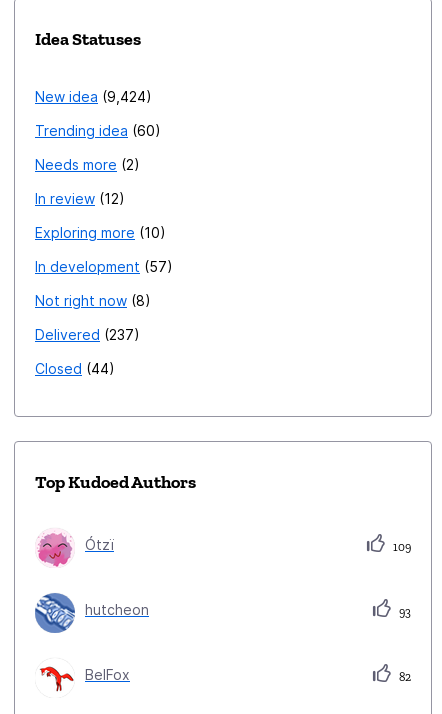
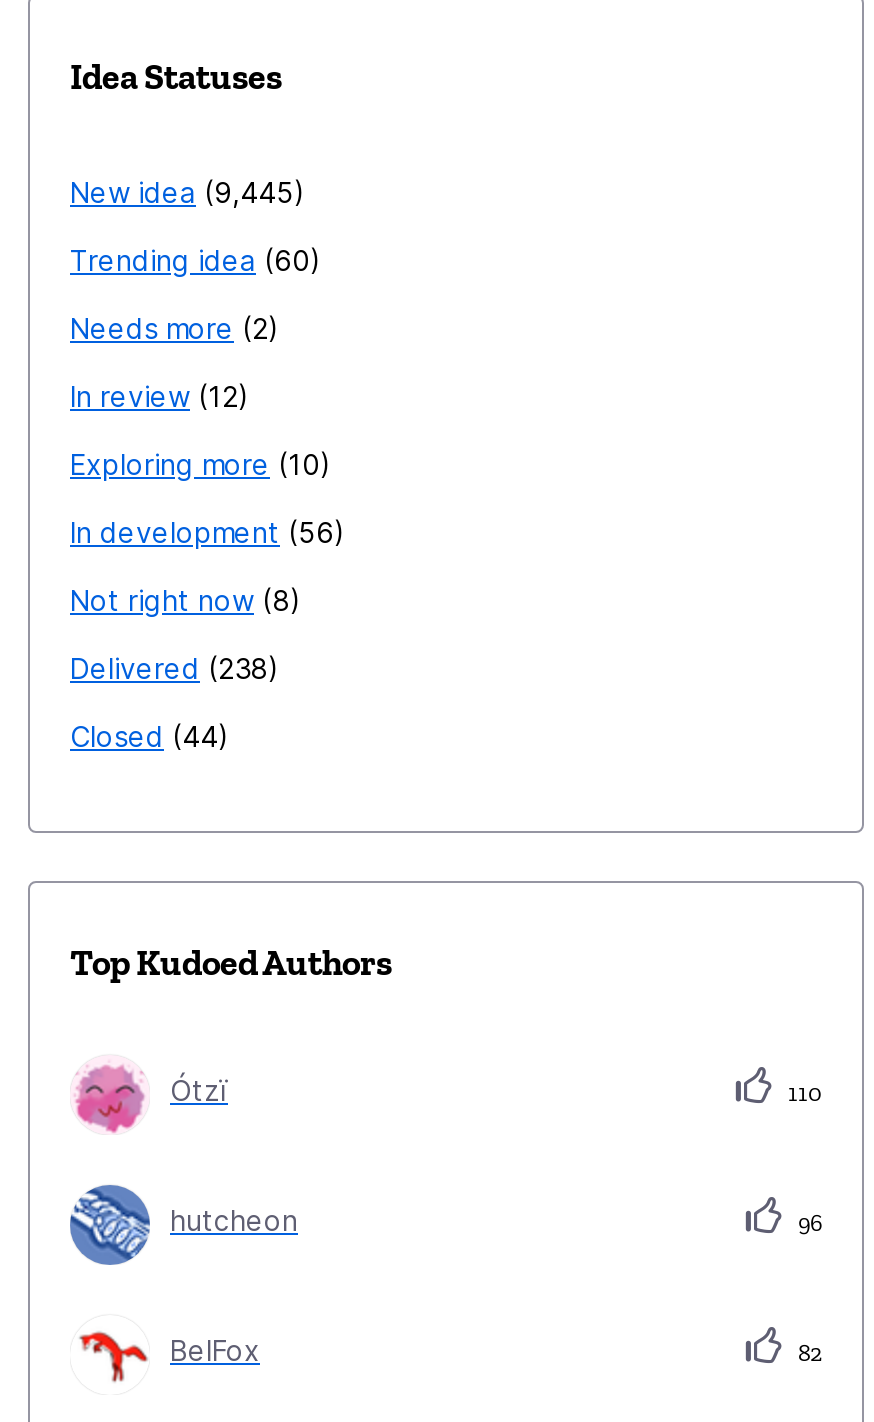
[35,88,146,105] New idea 9,424 -> [70,176,294,210] New idea 9,445
[35,258,167,275] In development 57 -> [70,516,334,550] In development 56
[35,326,134,343] Delivered 237 -> [70,652,268,686] Delivered 238
[390,540,411,554] 109 -> [782,1080,822,1108] 110
[396,605,411,619] 93 -> [792,1210,822,1238] 96

